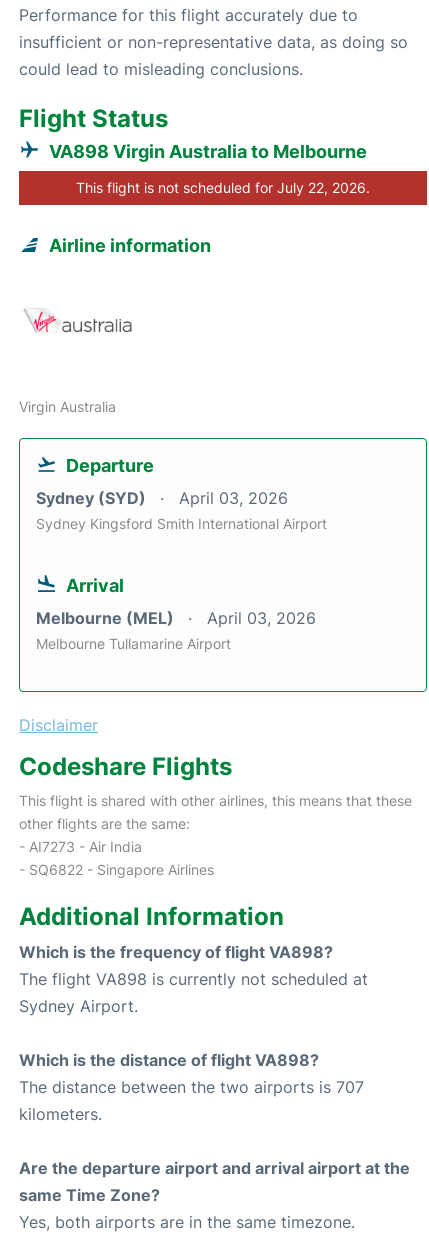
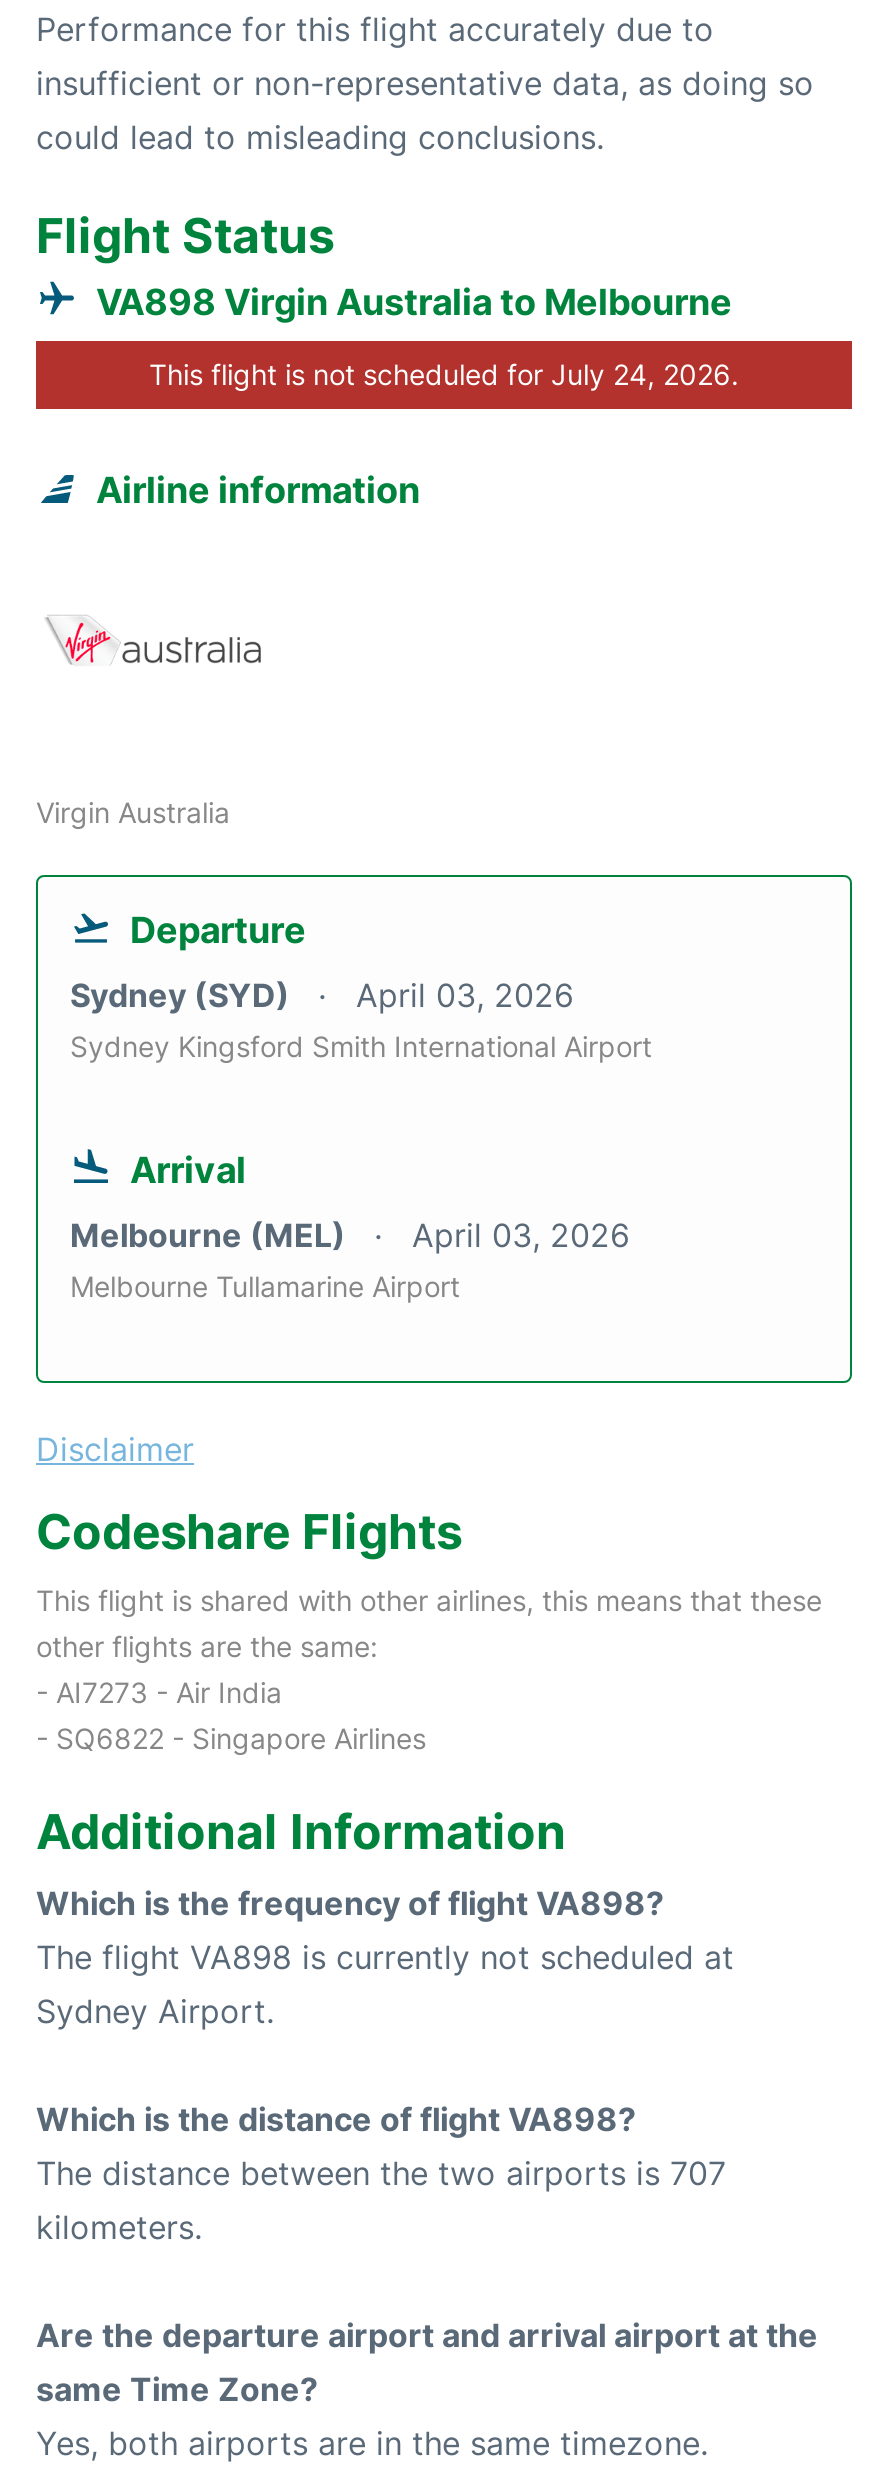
[76,179,370,196] This flight is not scheduled for July 22, 2026. -> [149,356,739,390] This flight is not scheduled for July 24, 2026.

